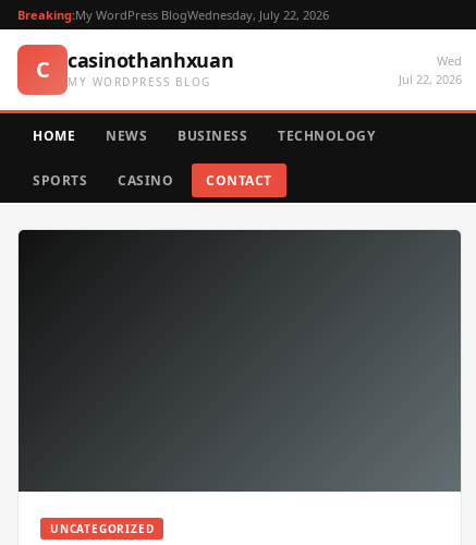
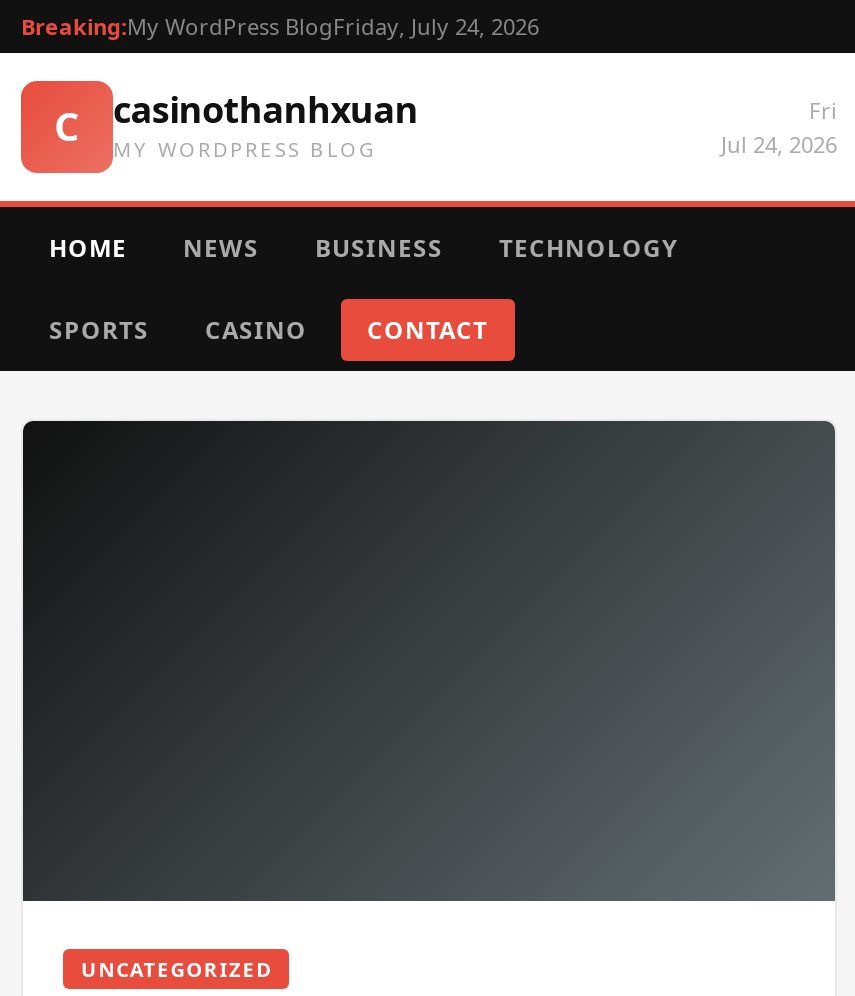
[17,7,329,23] Breaking:My WordPress BlogWednesday, July 22, 2026 -> [21,11,539,41] Breaking:My WordPress BlogFriday, July 24, 2026
[399,52,462,87] Wed | Jul 22, 2026 -> [721,95,837,159] Fri | Jul 24, 2026

